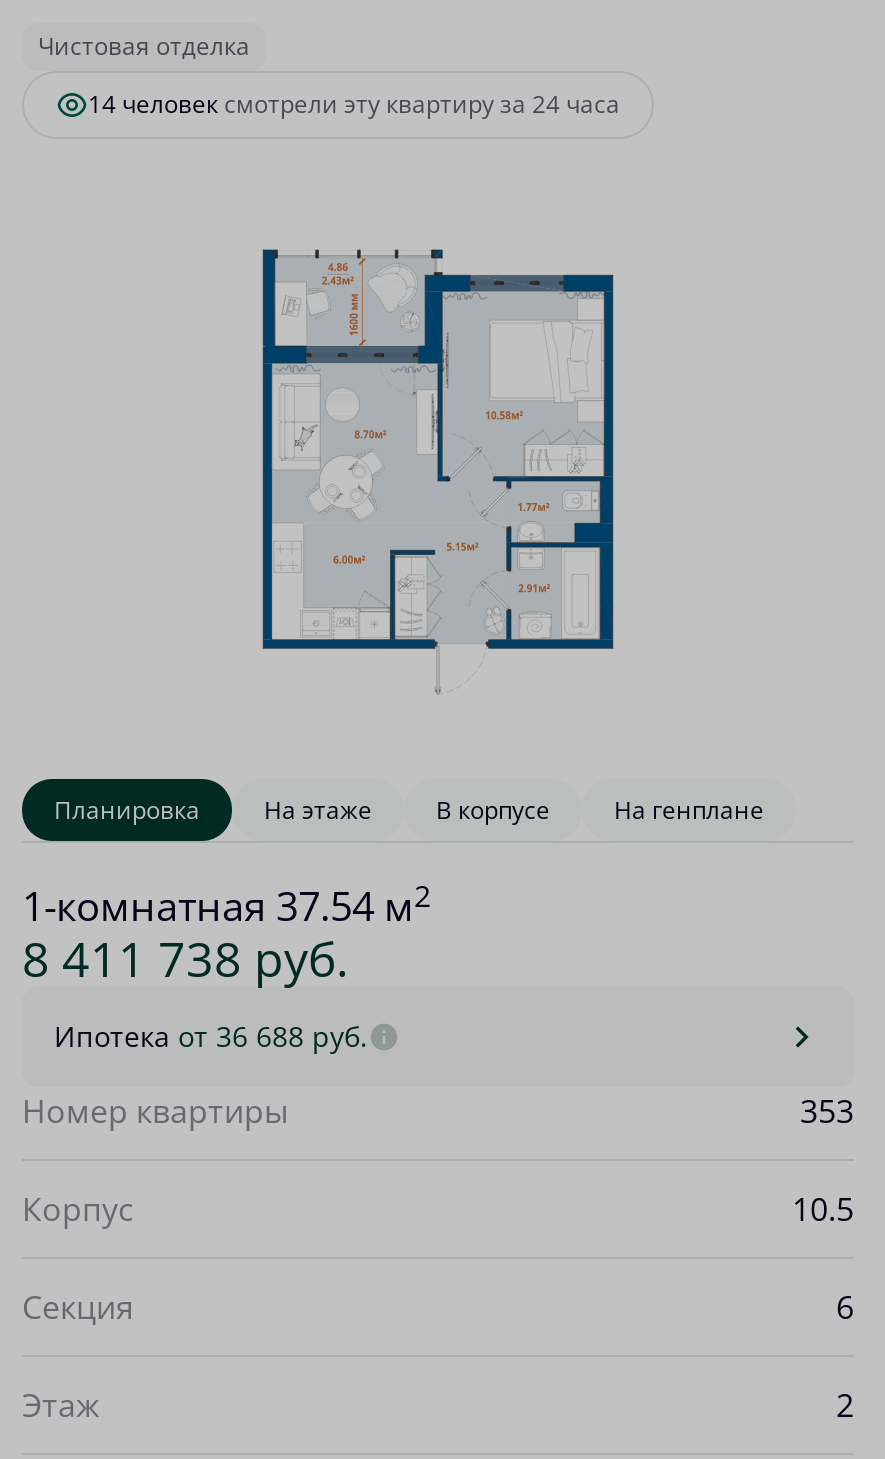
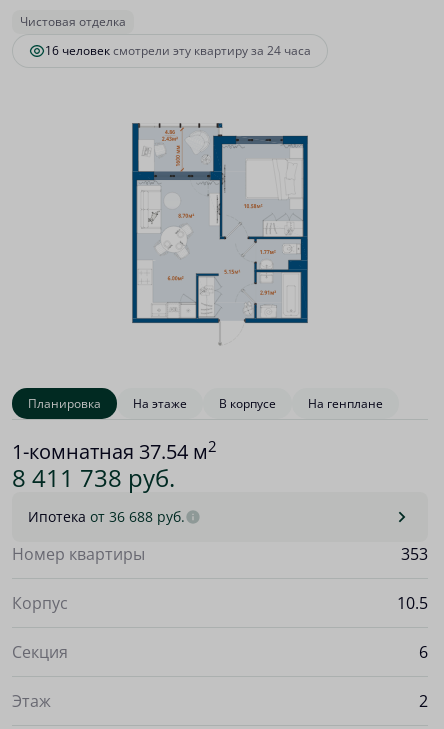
[88,87,620,121] 14 человек смотрели эту квартиру за 24 часа -> [45,42,311,59] 16 человек смотрели эту квартиру за 24 часа

